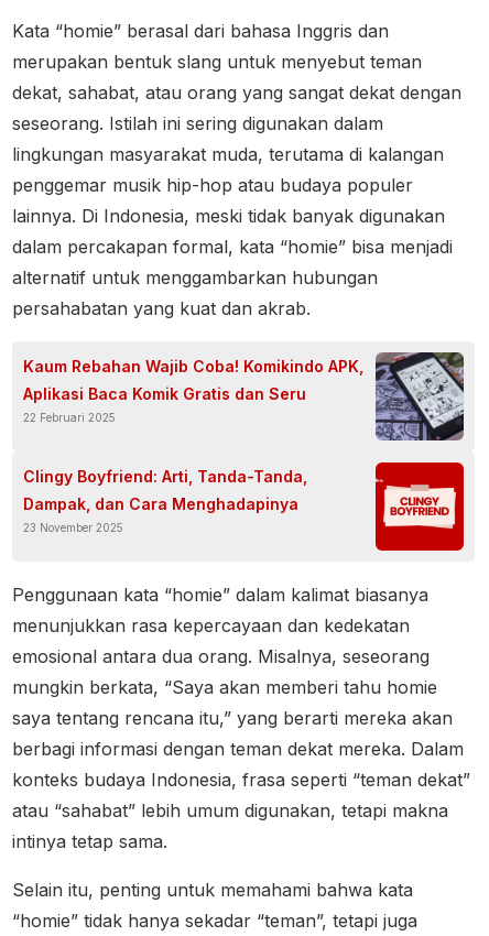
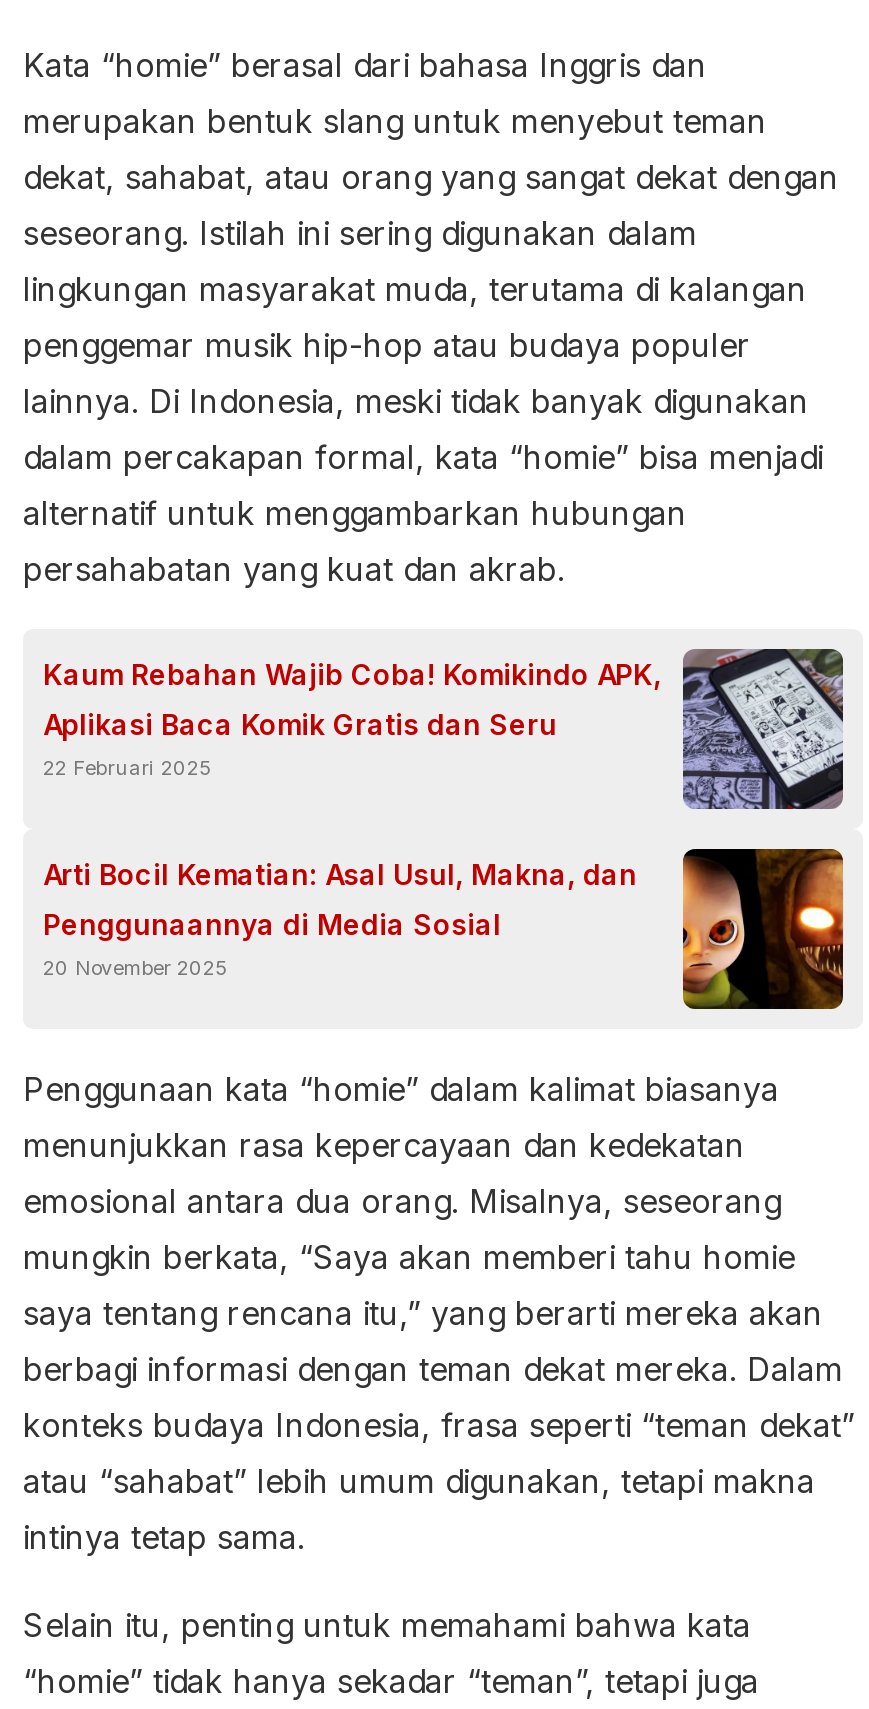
[23,467,308,485] Clingy Boyfriend: Arti, Tanda-Tanda, -> [43,856,637,890] Arti Bocil Kematian: Asal Usul, Makna, dan
[374,461,465,552] [image] -> [681,847,845,1011] [image]
[23,494,298,534] Dampak, dan Cara Menghadapinya | 23 November 2025 -> [43,906,501,978] Penggunaannya di Media Sosial | 20 November 2025

